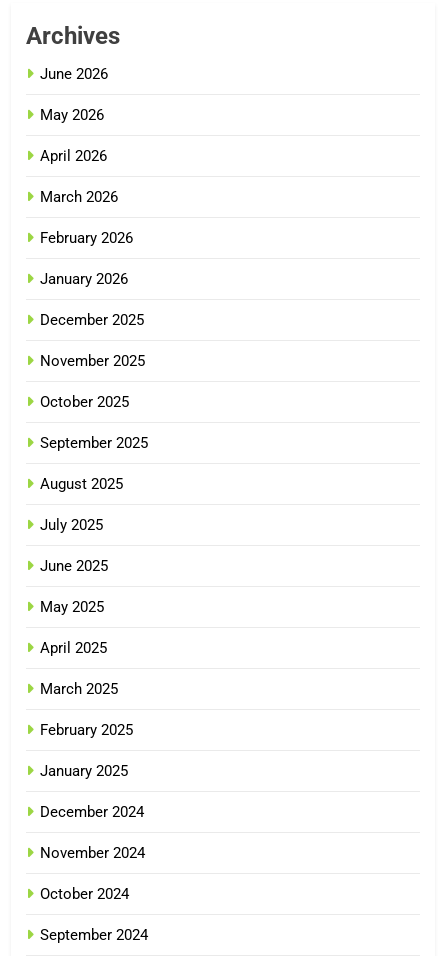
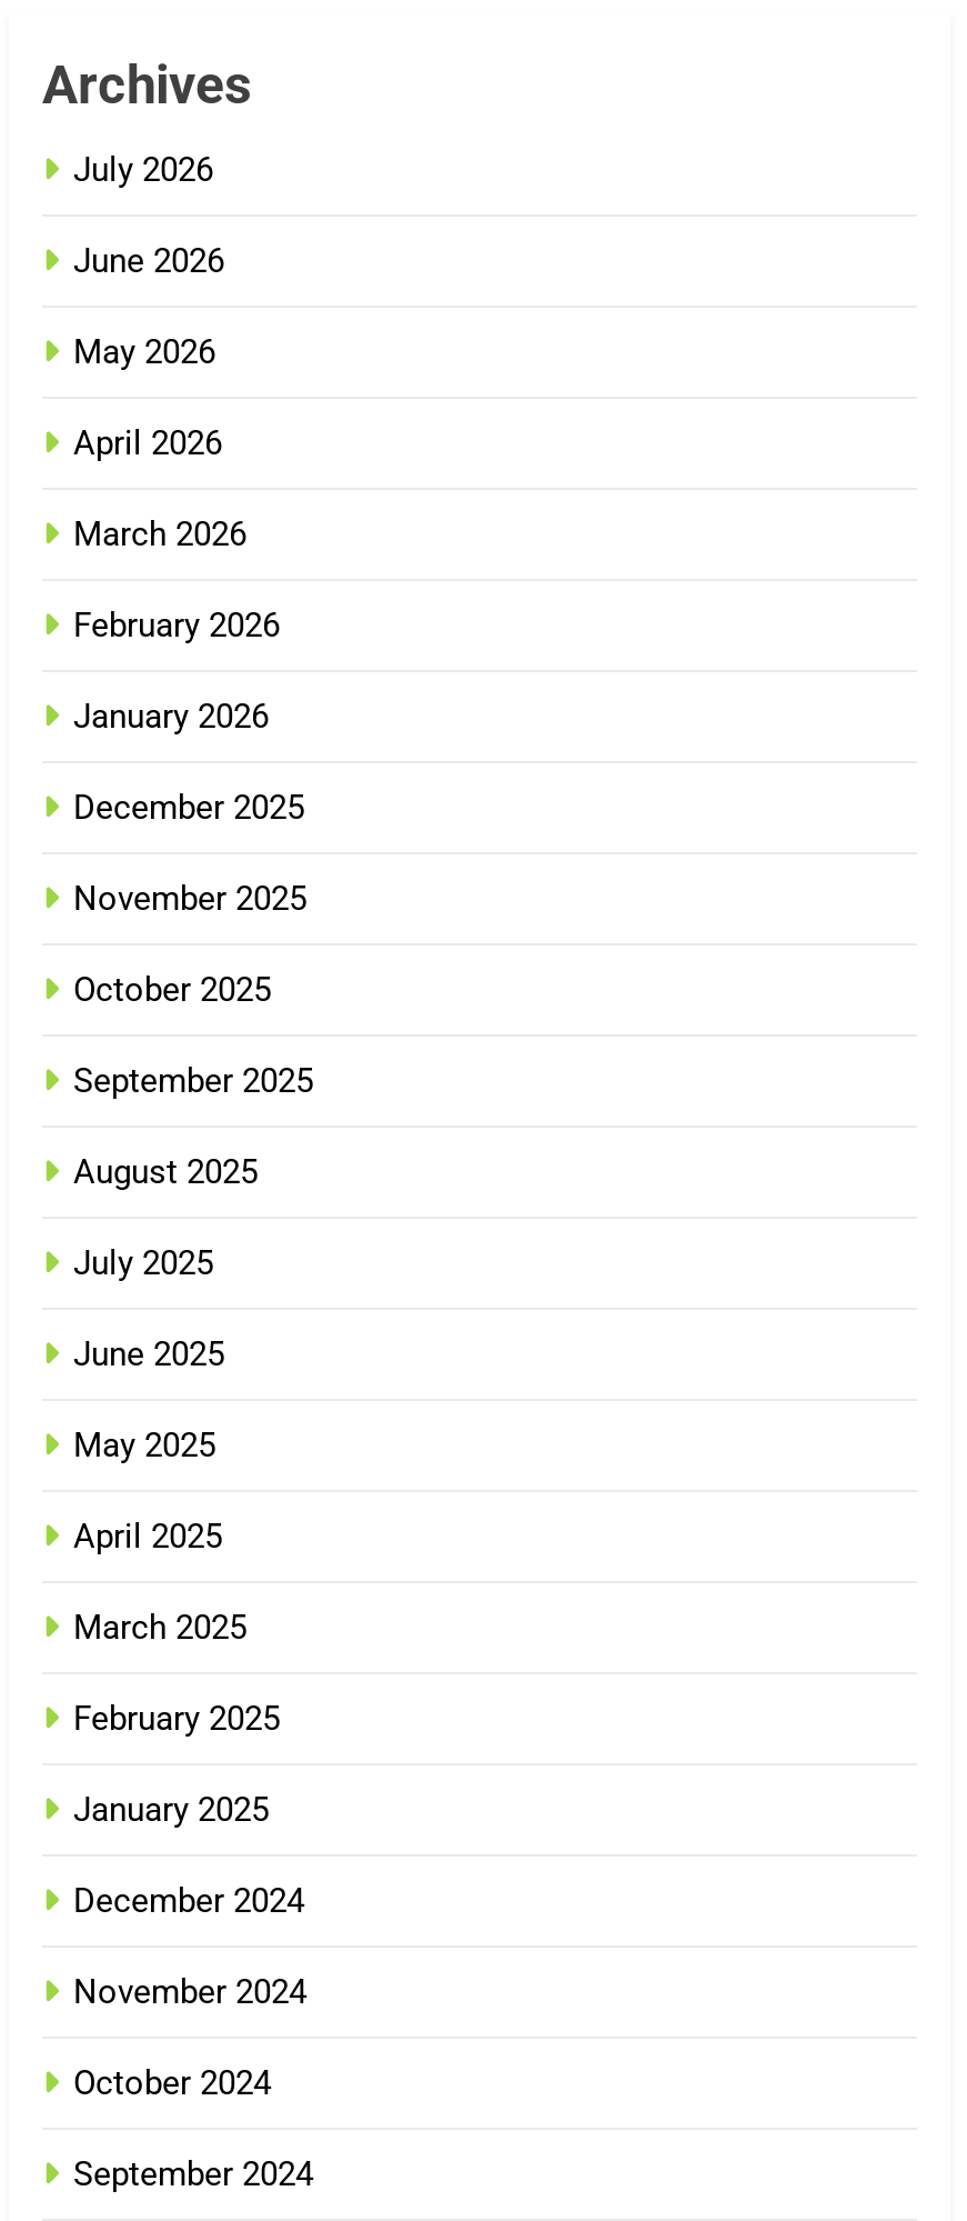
none -> [73,149,213,189] July 2026

